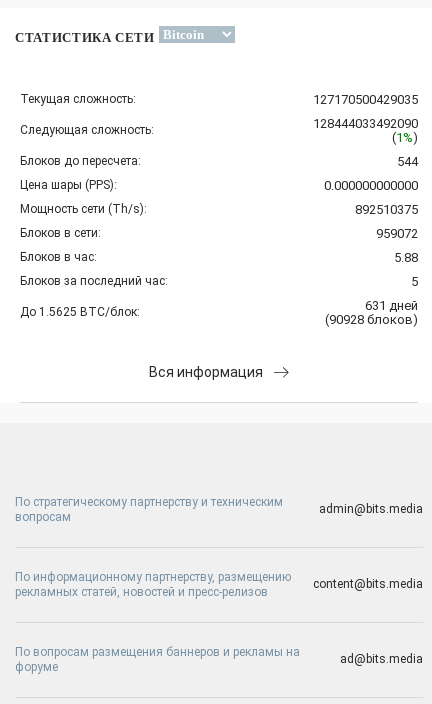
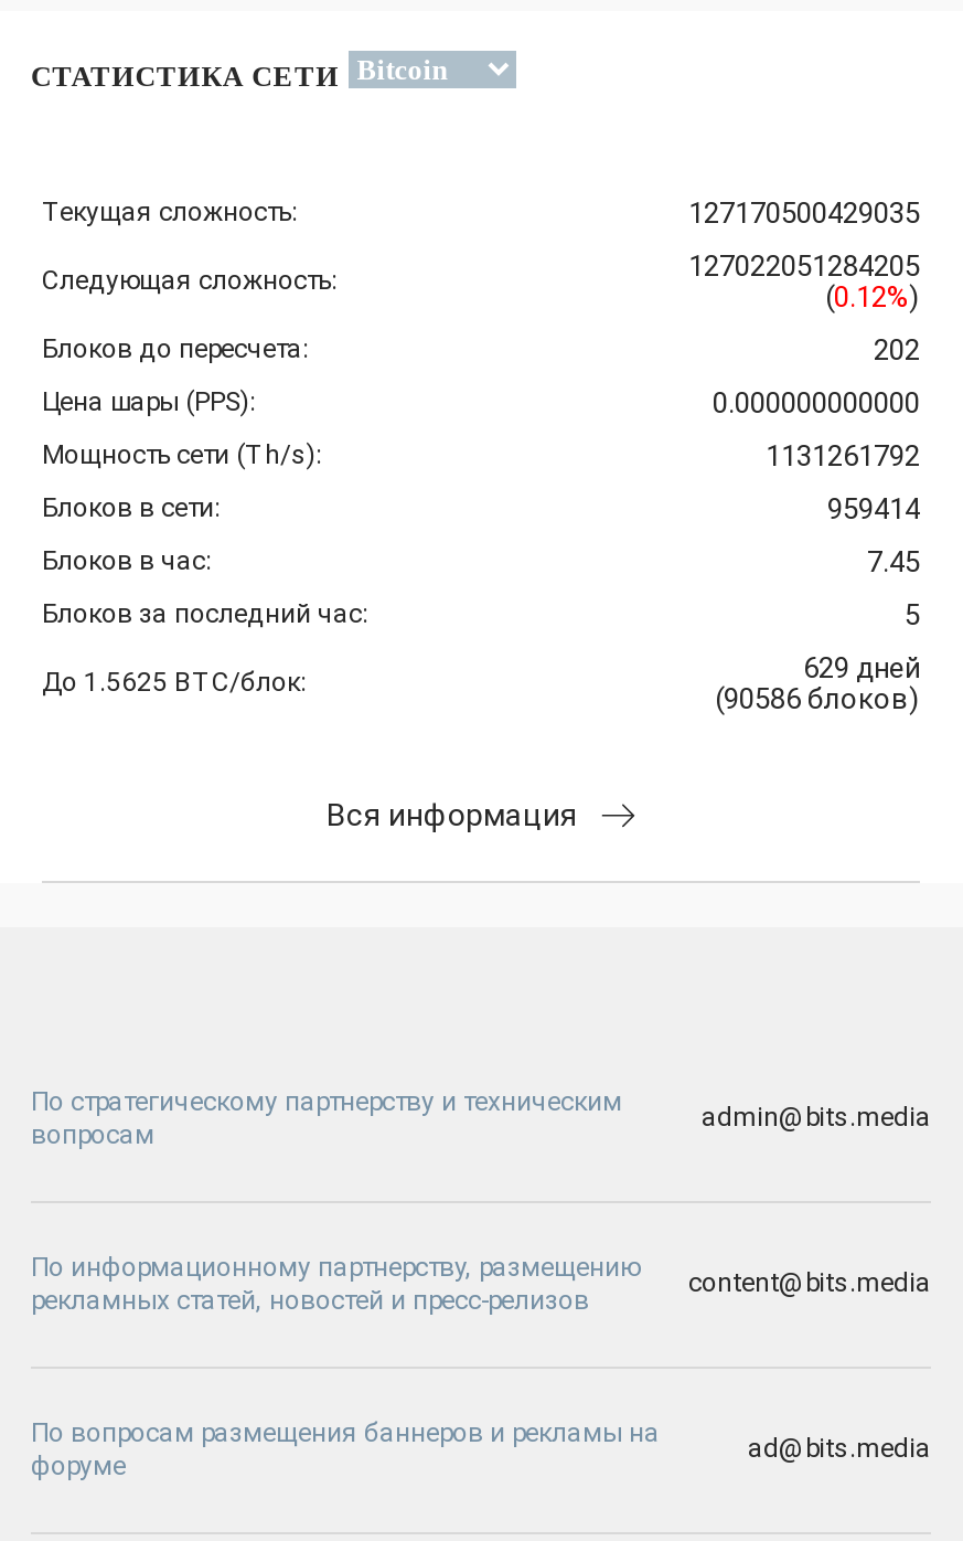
[313,116,418,131] 128444033492090 -> [688,250,920,283] 127022051284205
[392,130,418,145] (1%) -> [825,281,920,314] (0.12%)
[397,154,418,169] 544 -> [874,334,920,367] 202
[355,202,418,217] 892510375 -> [766,440,920,473] 1131261792
[376,226,418,241] 959072 -> [827,493,920,526] 959414
[394,250,418,265] 5.88 -> [867,546,920,579] 7.45
[365,298,418,313] 631 дней -> [803,652,920,685] 629 дней
[325,312,418,327] (90928 блоков) -> [715,683,920,716] (90586 блоков)

